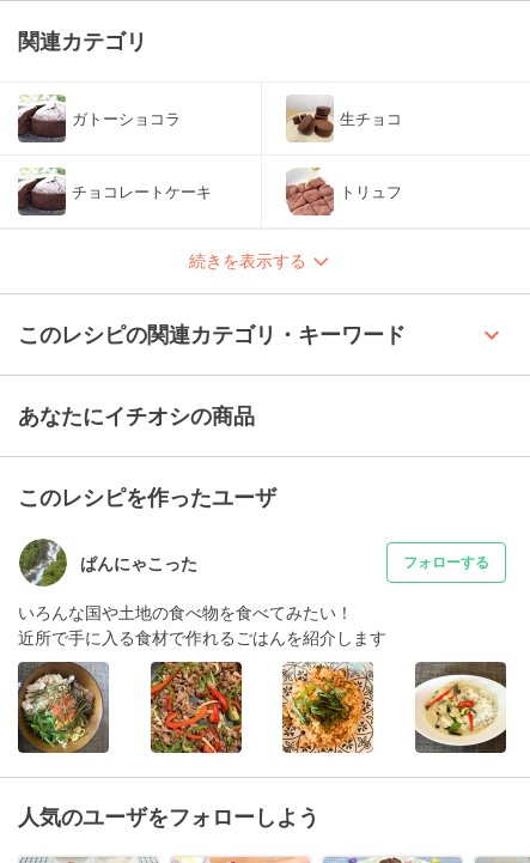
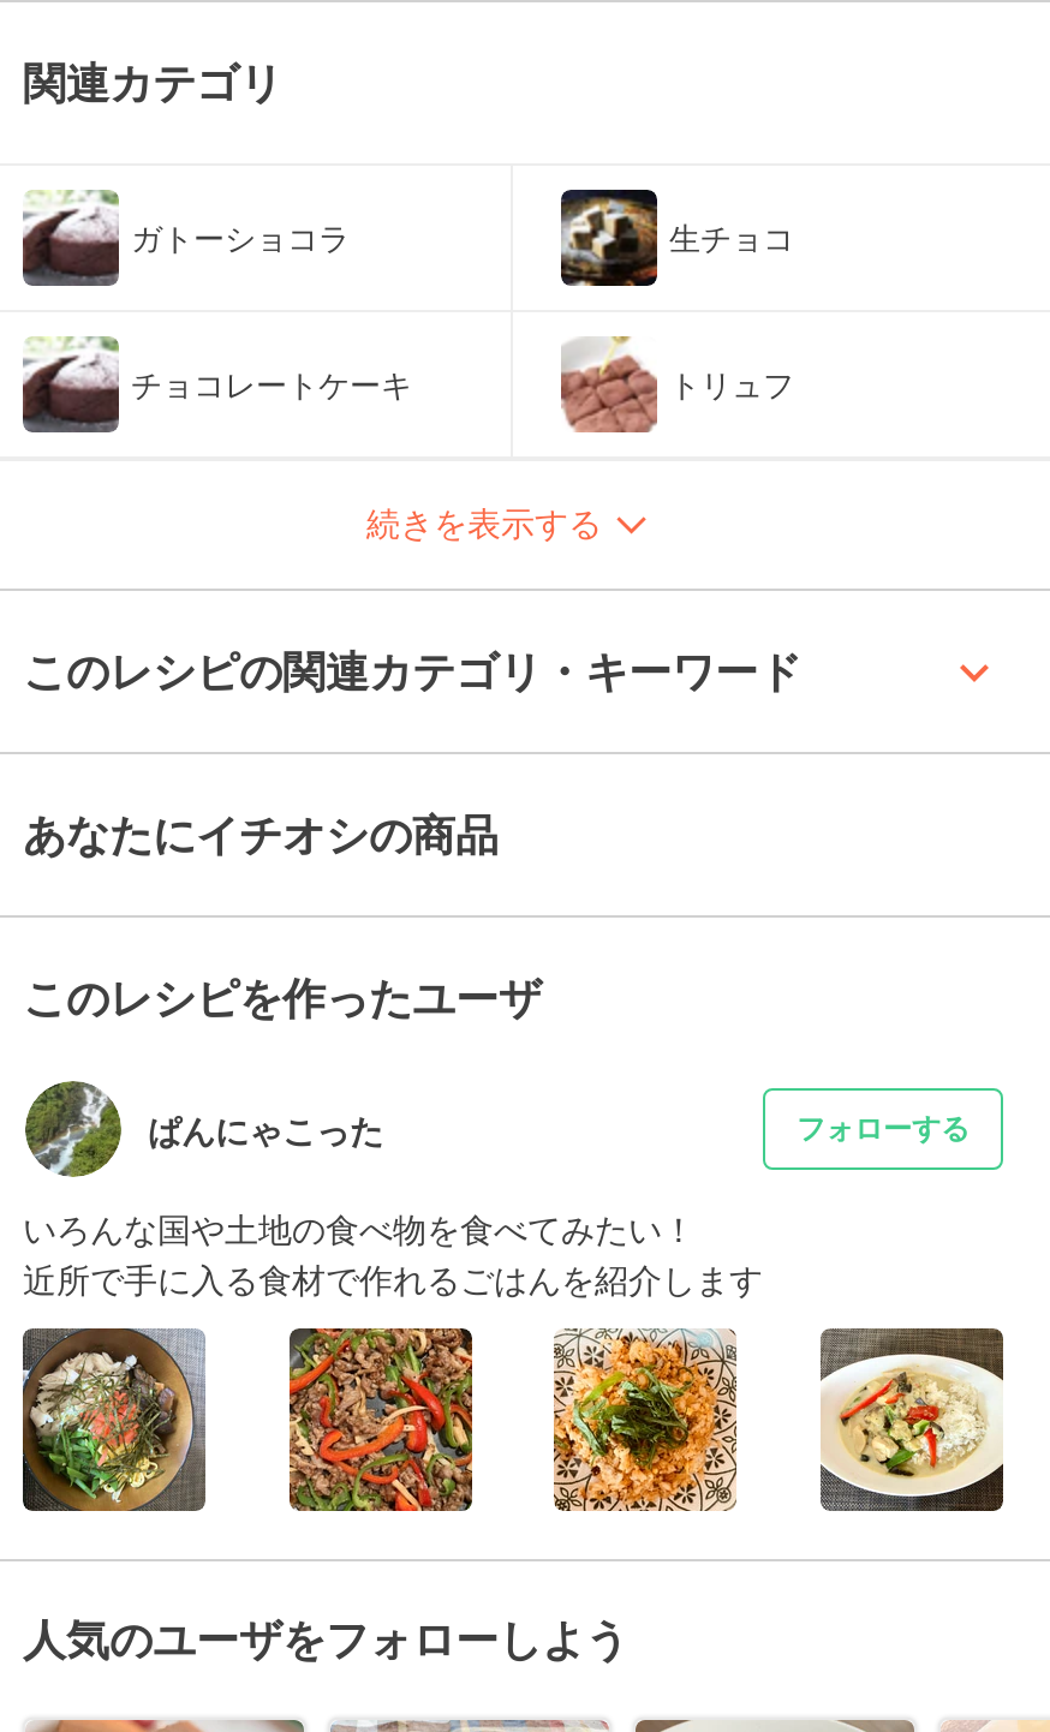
[286,95,335,142] [image] -> [559,187,660,288] [image]

